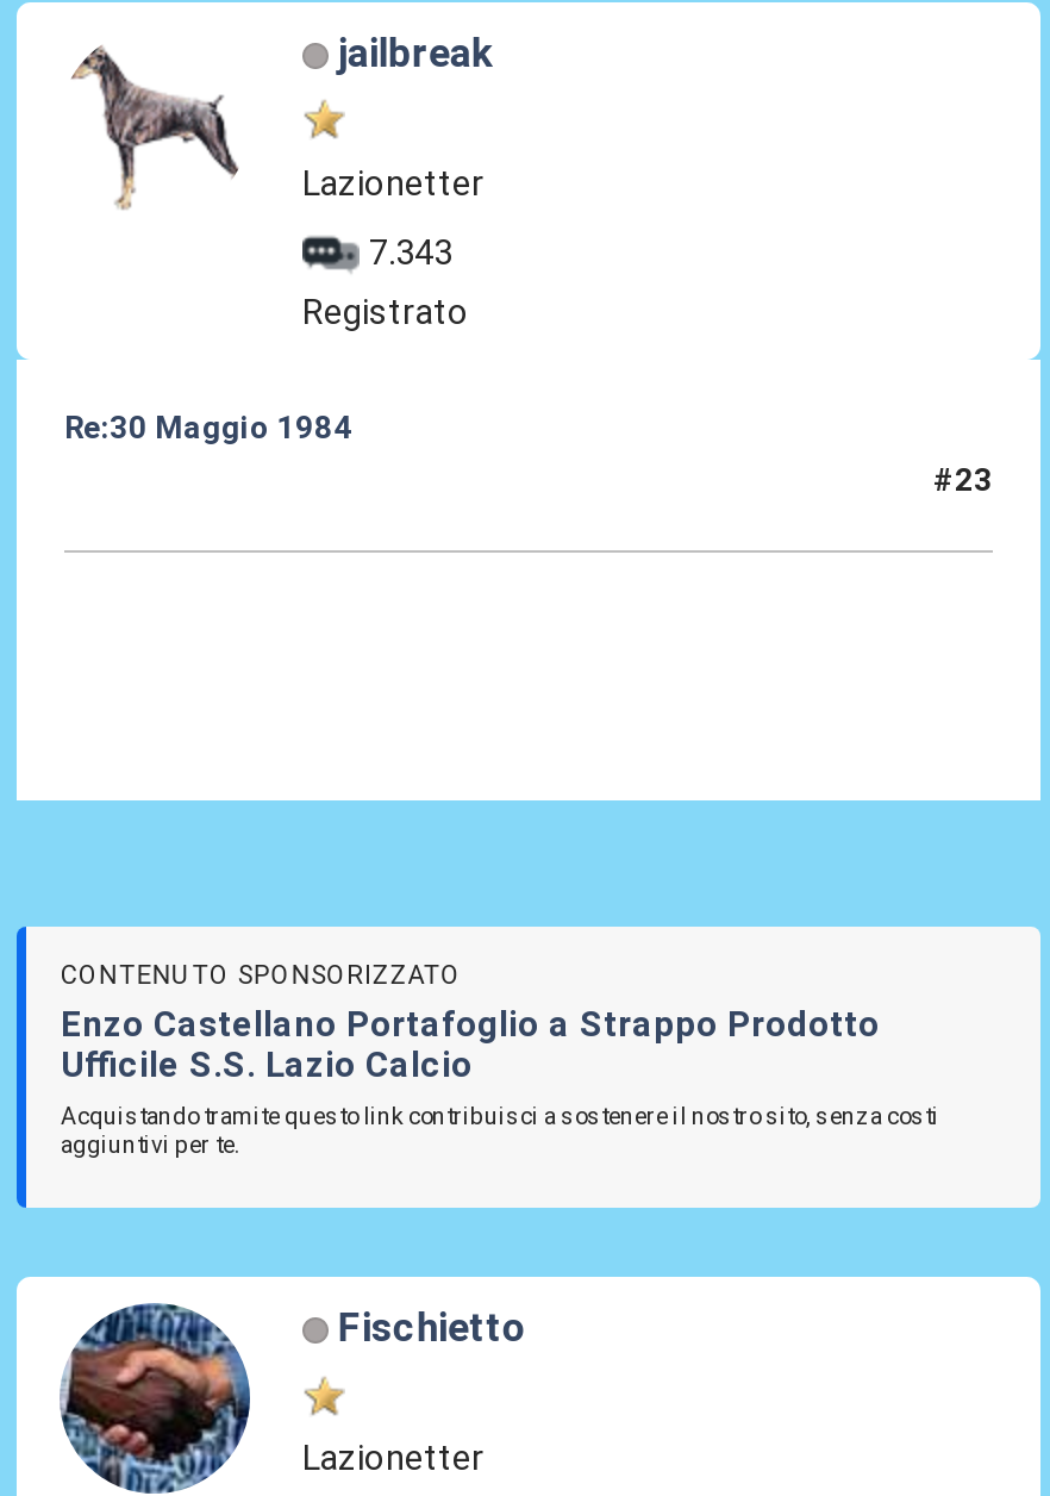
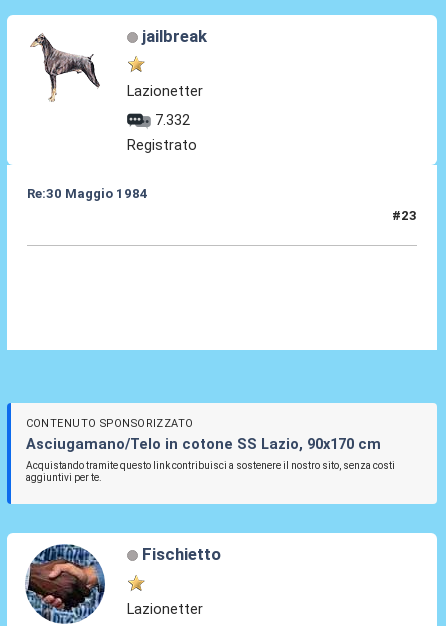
[360,231,452,274] 7.343 -> [151,111,190,129] 7.332
[61,1003,880,1087] Enzo Castellano Portafoglio a Strappo Prodotto | Ufficile S.S. Lazio Calcio -> [25,435,380,453] Asciugamano/Telo in cotone SS Lazio, 90x170 cm

